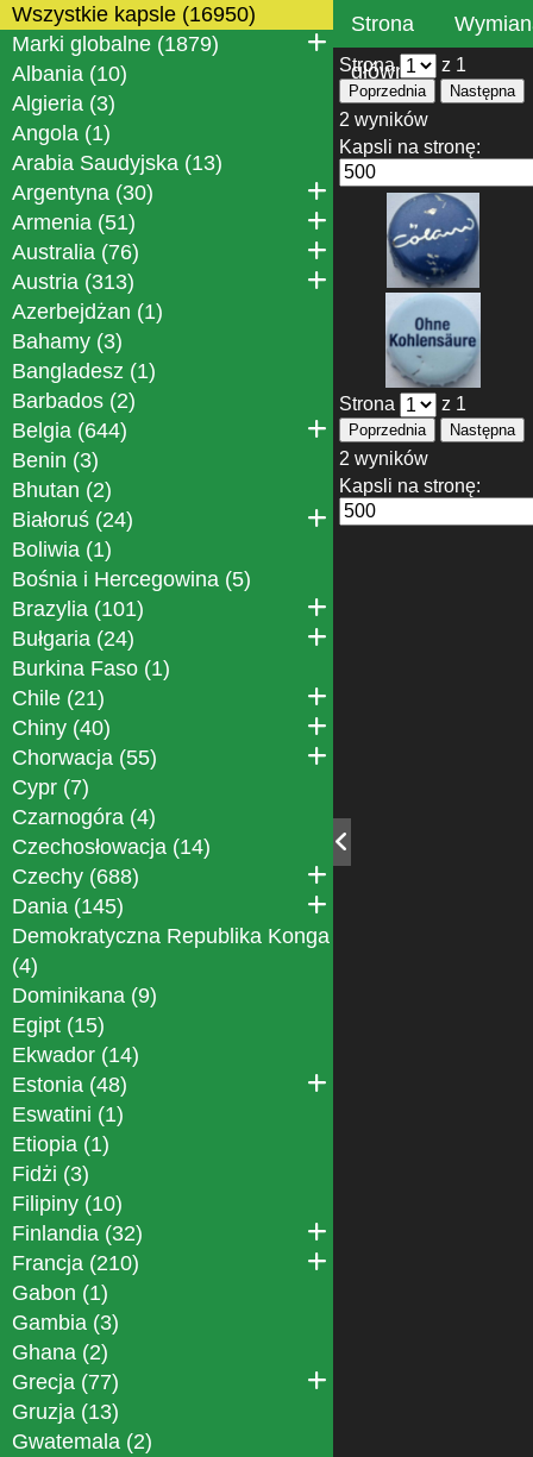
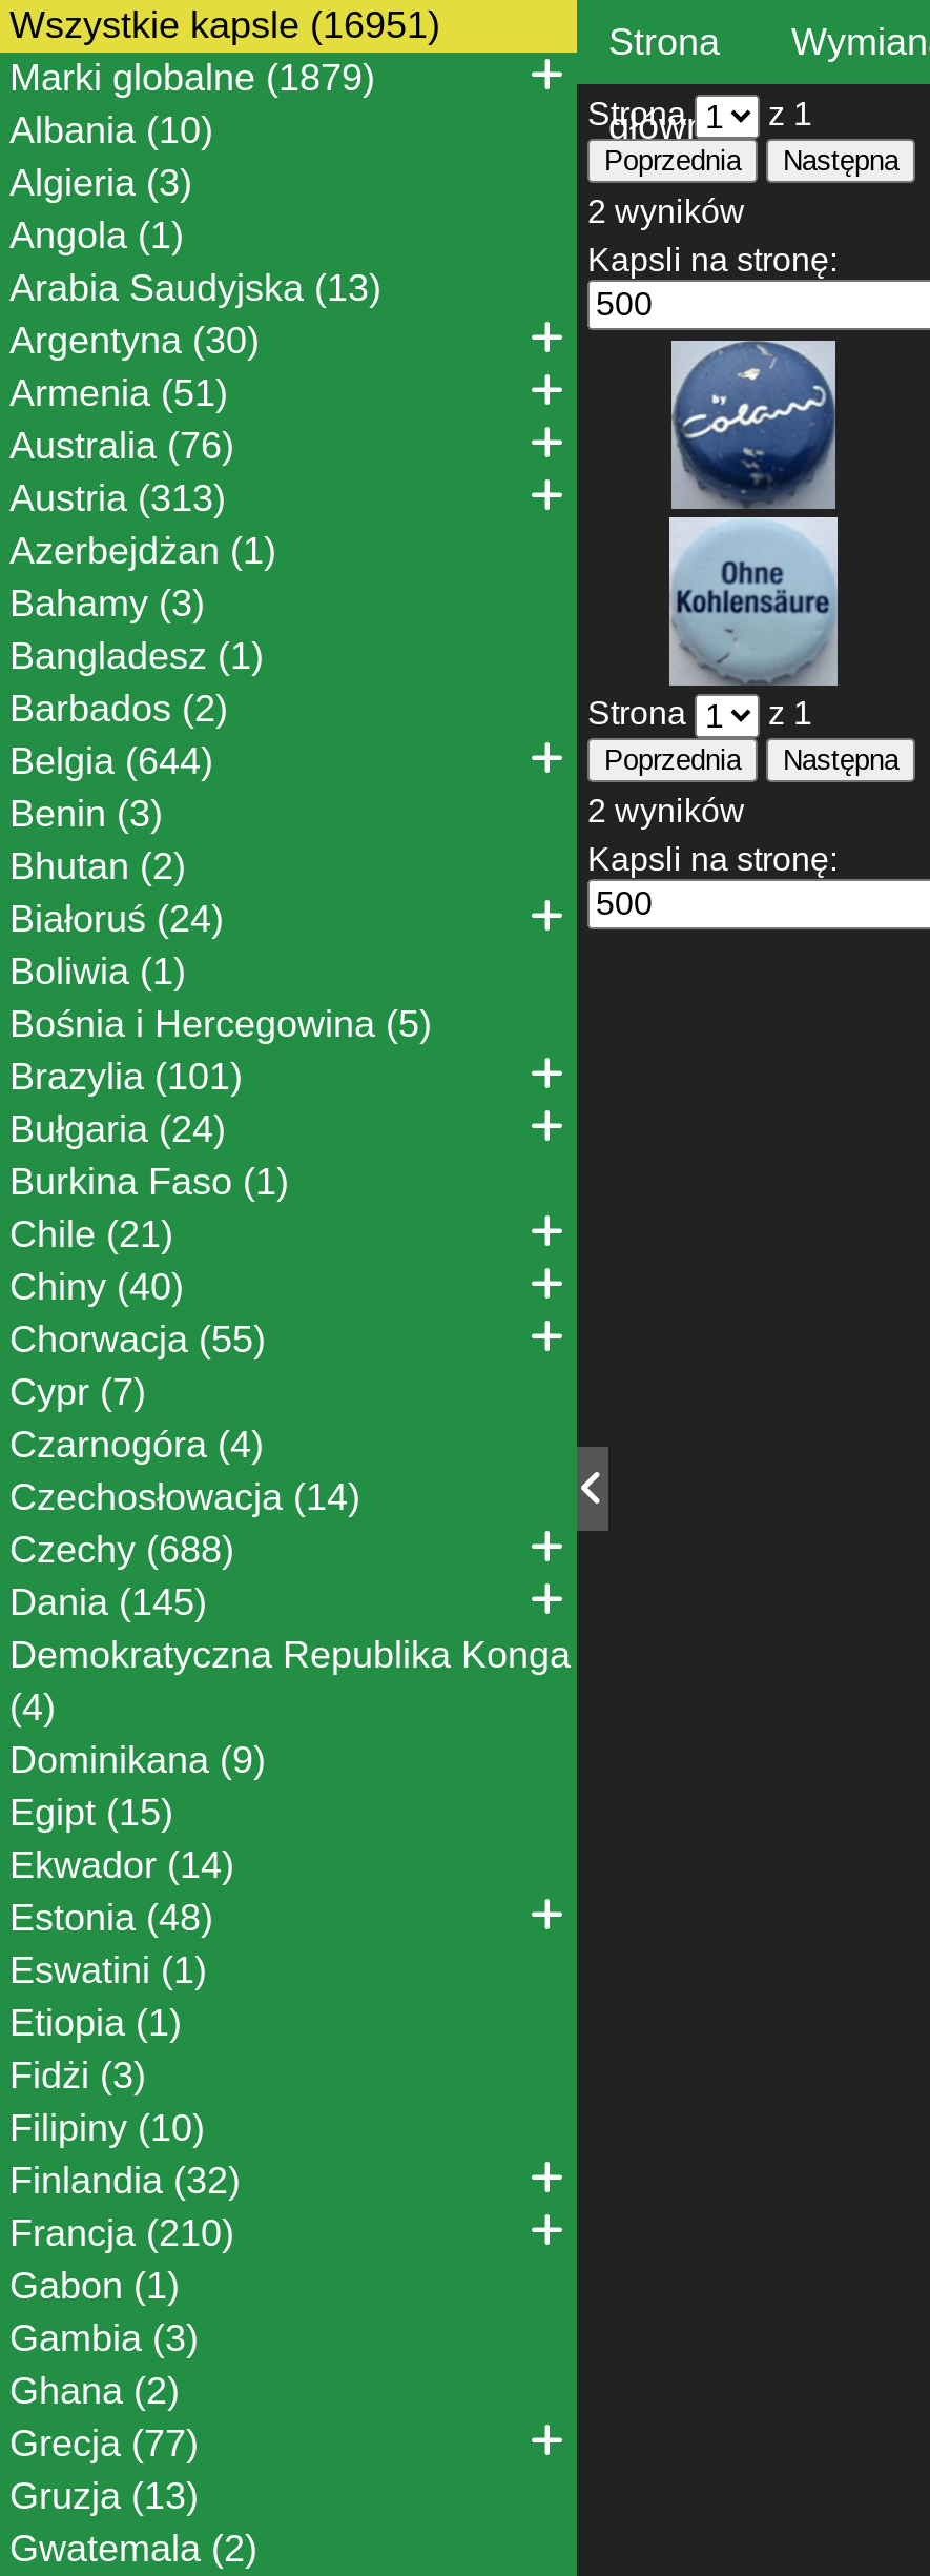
[12,2,256,26] Wszystkie kapsle (16950) -> [9,4,440,46] Wszystkie kapsle (16951)

